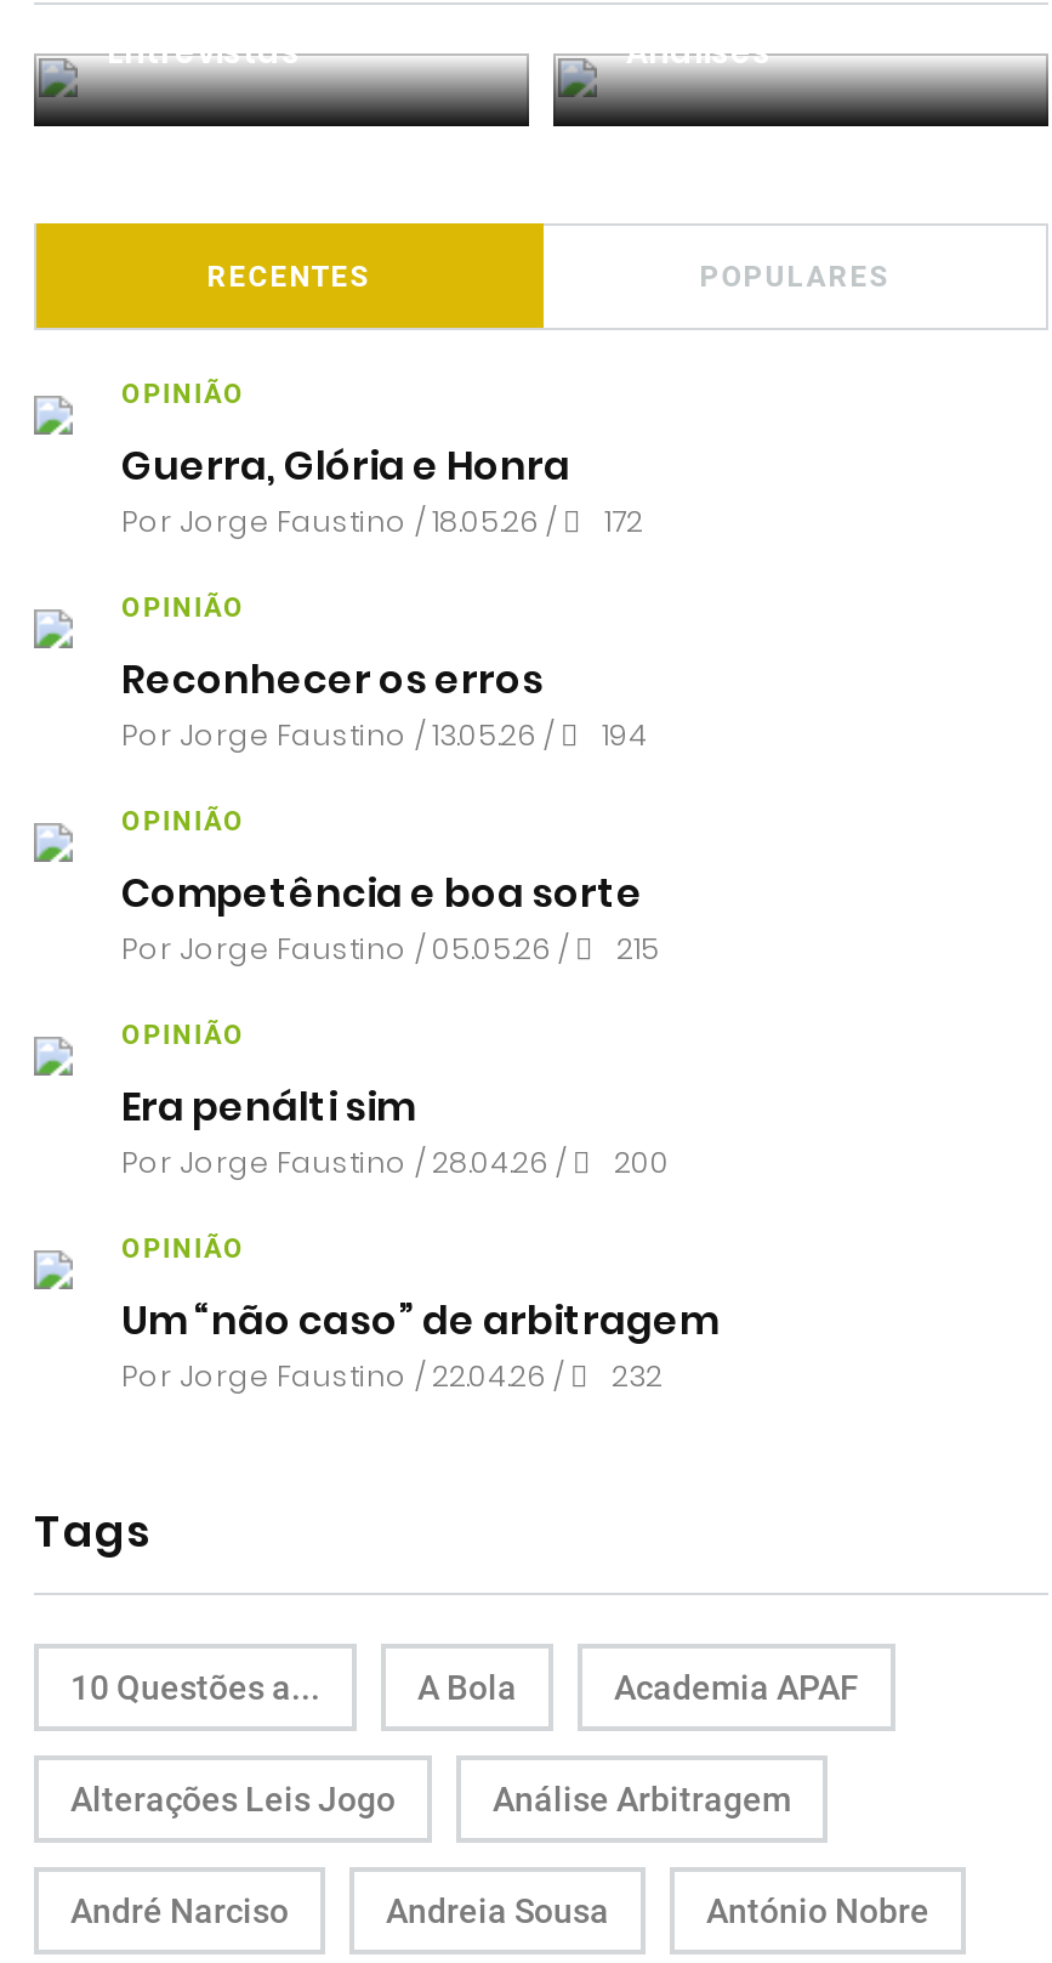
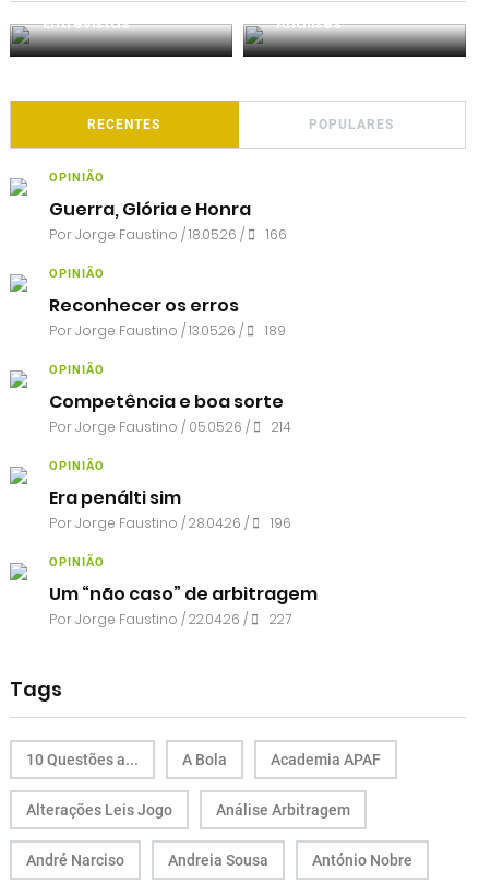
[121,500,643,541] Por Jorge Faustino / 18.05.26 / 172 -> [49,225,287,244] Por Jorge Faustino / 18.05.26 / 166
[121,714,648,755] Por Jorge Faustino / 13.05.26 / 194 -> [49,321,286,340] Por Jorge Faustino / 13.05.26 / 189
[121,927,660,969] Por Jorge Faustino / 05.05.26 / 215 -> [49,417,291,436] Por Jorge Faustino / 05.05.26 / 214
[121,1141,670,1182] Por Jorge Faustino / 28.04.26 / 200 -> [49,514,291,532] Por Jorge Faustino / 28.04.26 / 196
[121,1355,663,1396] Por Jorge Faustino / 22.04.26 / 232 -> [49,610,291,628] Por Jorge Faustino / 22.04.26 / 227

